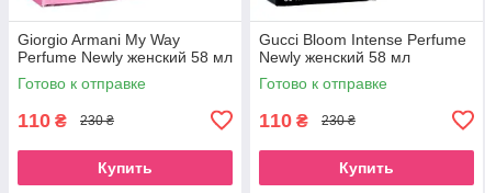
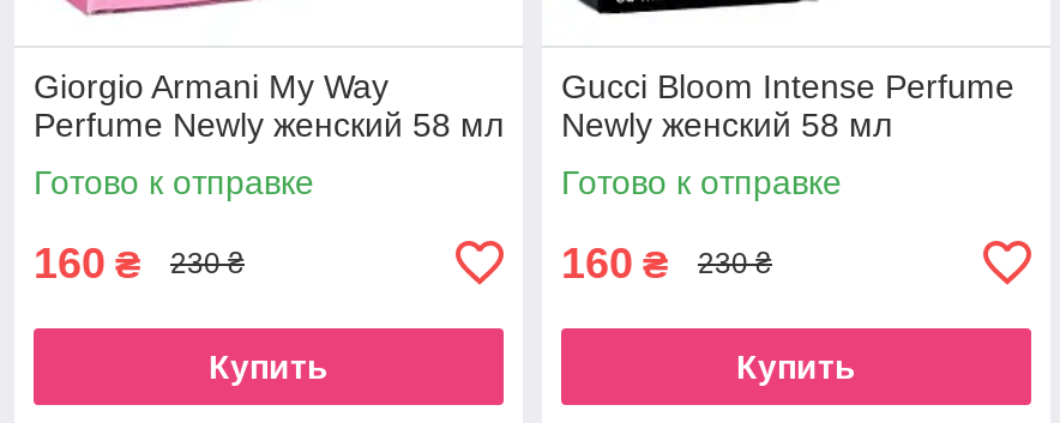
[18,109,114,131] 110 ₴ 230 ₴ -> [34,239,245,287] 160 ₴ 230 ₴
[259,109,356,131] 110 ₴ 230 ₴ -> [561,239,772,287] 160 ₴ 230 ₴

